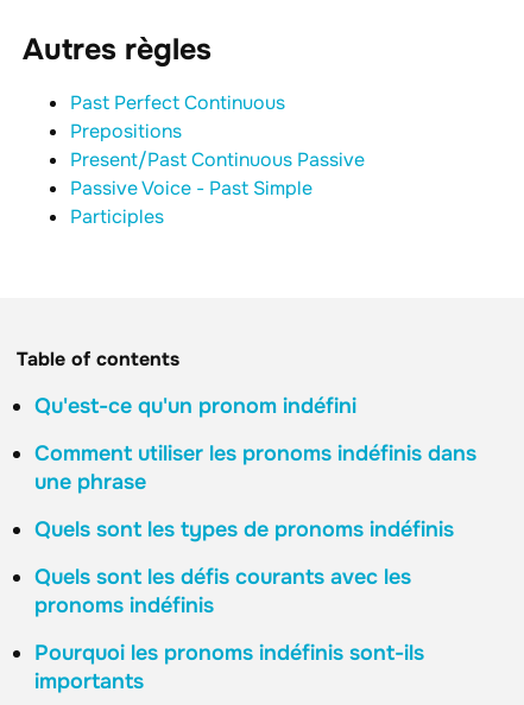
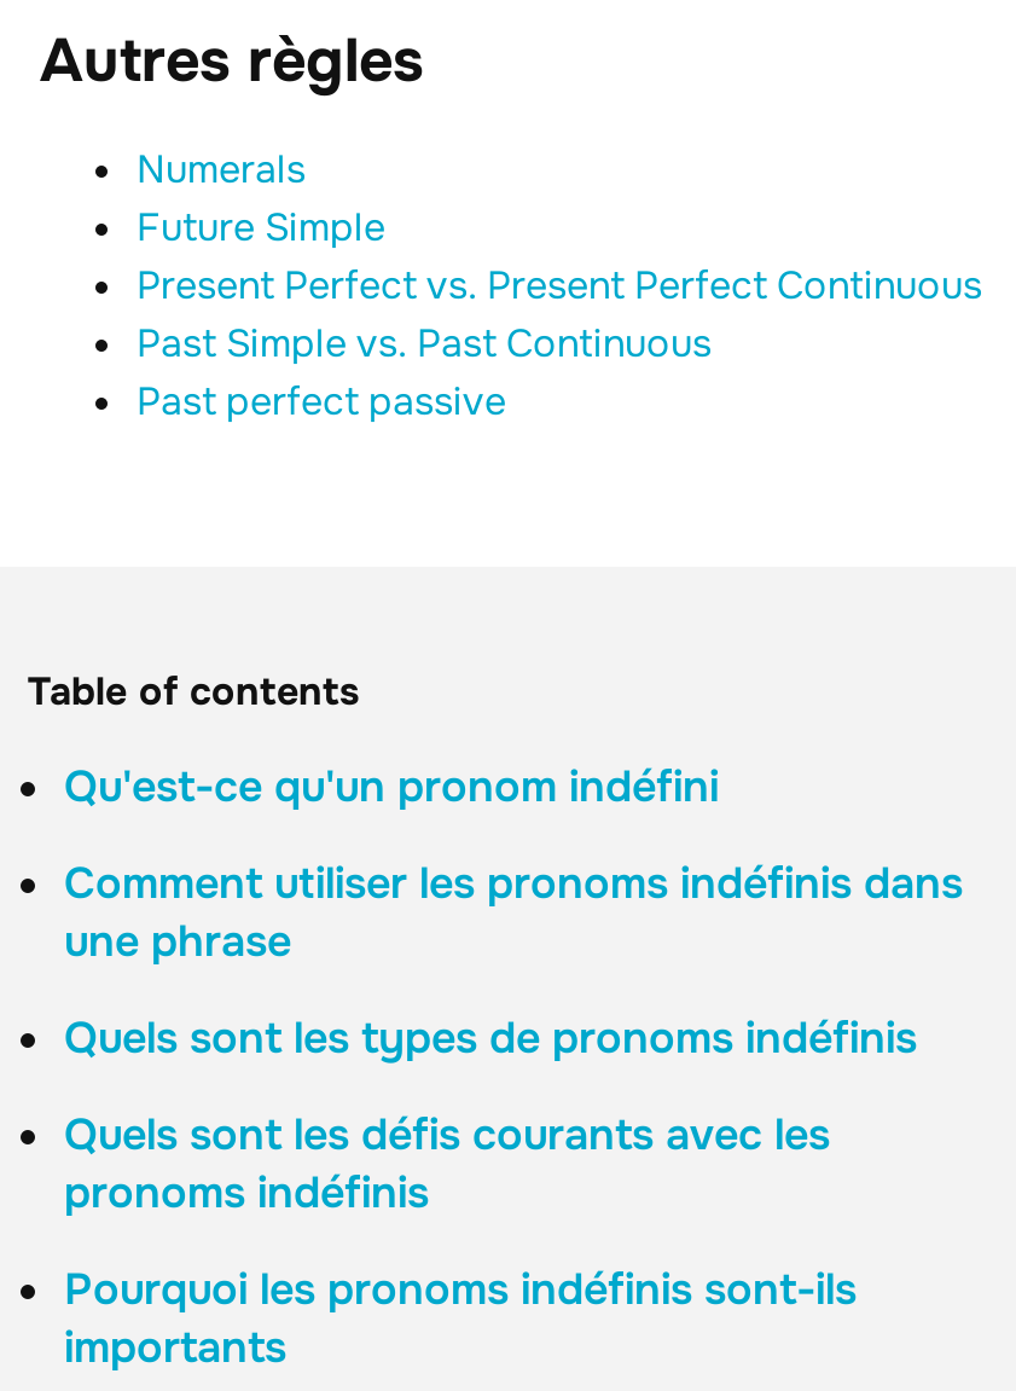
[70,90,365,229] Past Perfect Continuous | Prepositions | Present/Past Continuous Passive | Passive Voice - Past Simple | Participles -> [137,144,982,427] Numerals | Future Simple | Present Perfect vs. Present Perfect Continuous | Past Simple vs. Past Continuous | Past perfect passive

